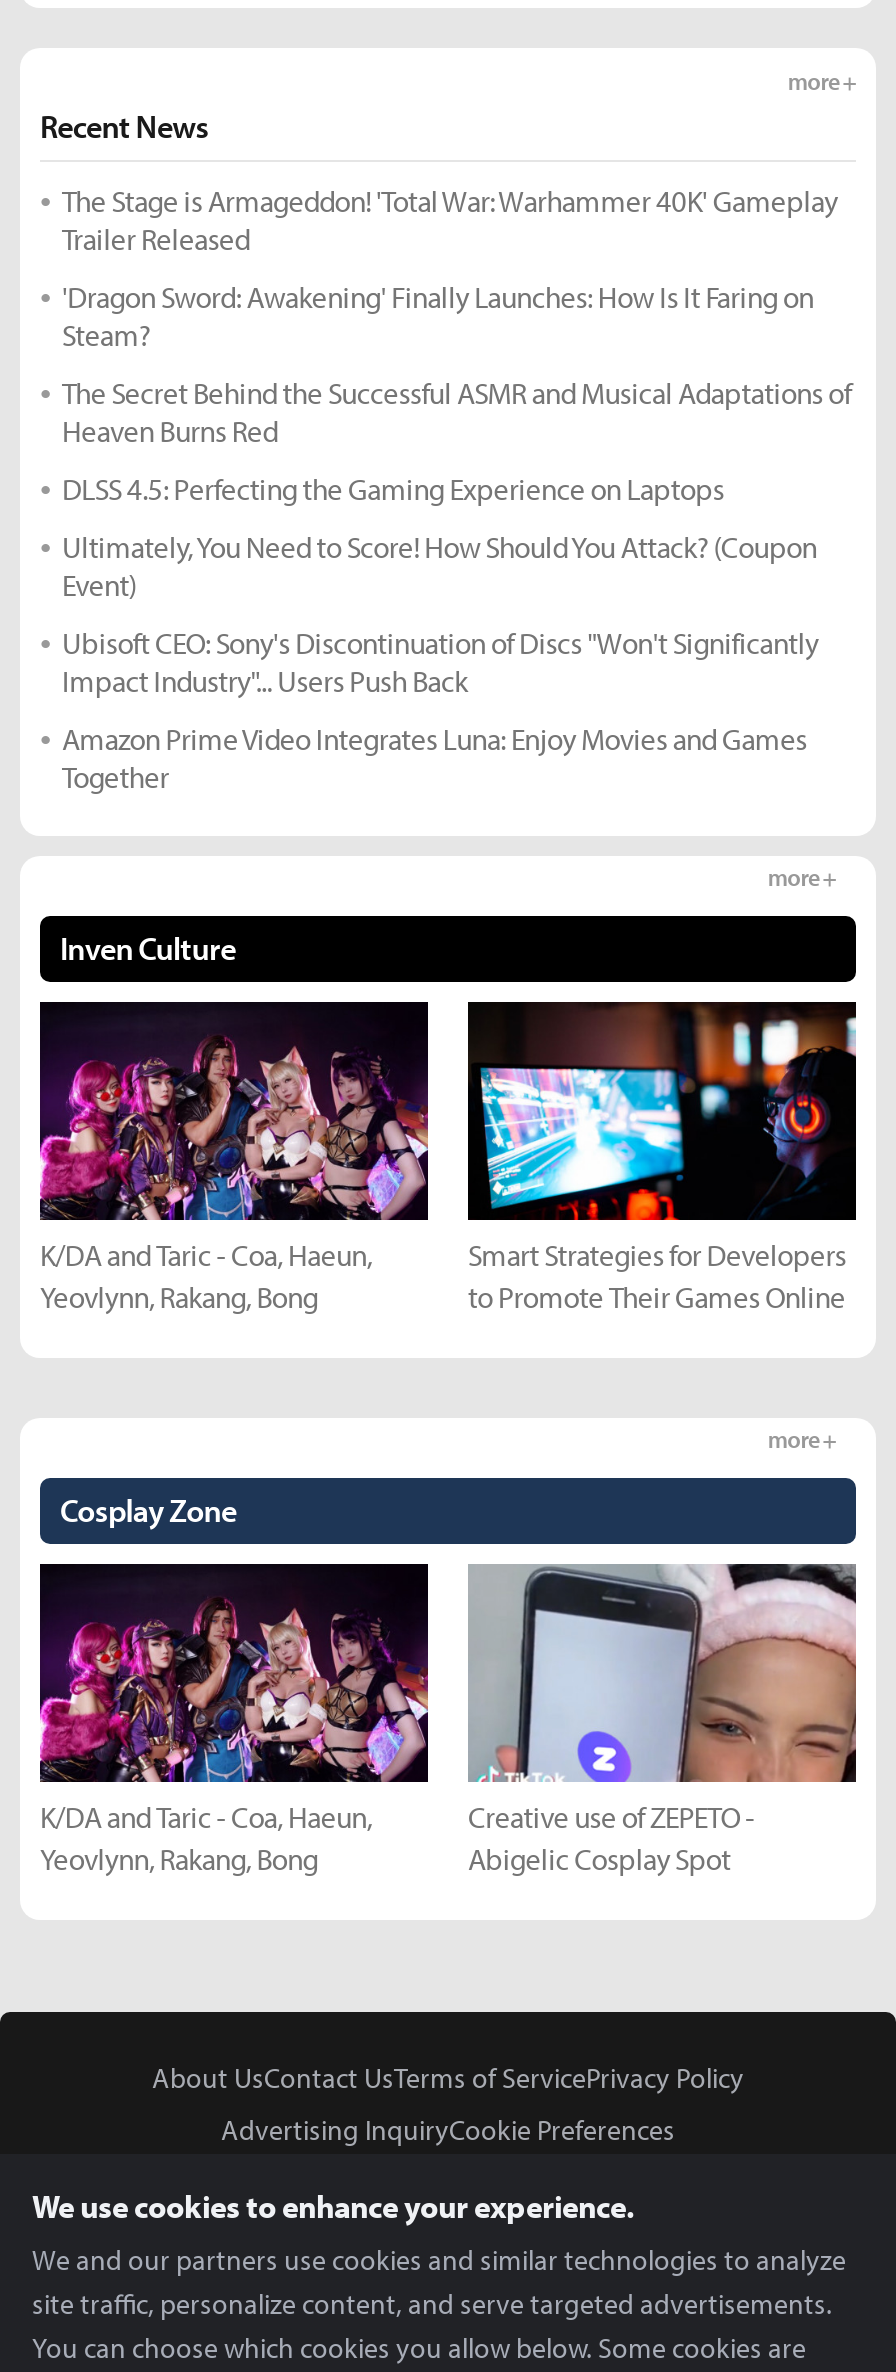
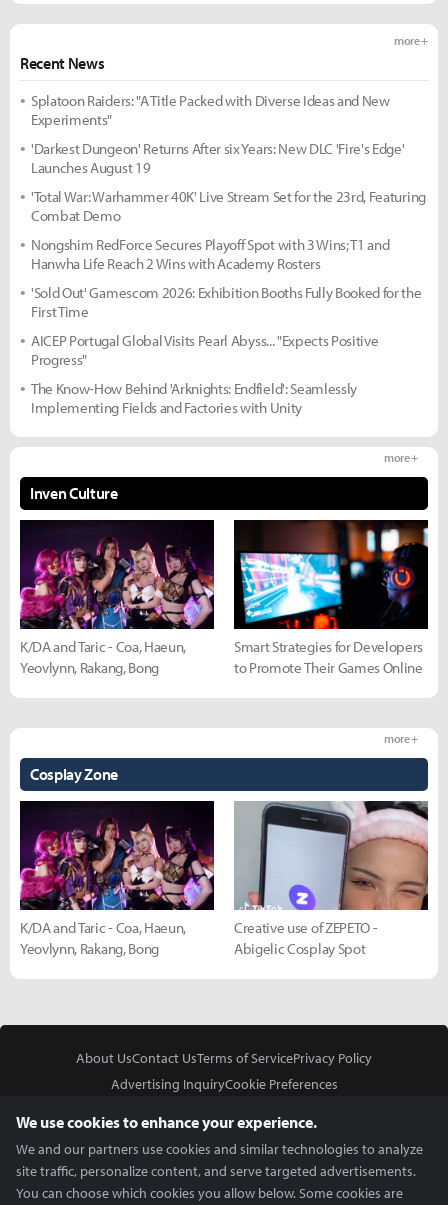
[62,182,838,258] The Stage is Armageddon! 'Total War: Warhammer 40K' Gameplay | Trailer Released -> [31,91,390,129] Splatoon Raiders: "A Title Packed with Diverse Ideas and New | Experiments"
[62,278,814,354] 'Dragon Sword: Awakening' Finally Launches: How Is It Faring on | Steam? -> [31,139,404,177] 'Darkest Dungeon' Returns After six Years: New DLC 'Fire's Edge' | Launches August 19
[62,374,851,450] The Secret Behind the Successful ASMR and Musical Adaptations of | Heaven Burns Red -> [31,187,426,225] 'Total War: Warhammer 40K' Live Stream Set for the 23rd, Featuring | Combat Demo
[62,470,724,508] DLSS 4.5: Perfecting the Gaming Experience on Laptops -> [31,235,389,273] Nongshim RedForce Secures Playoff Spot with 3 Wins; T1 and | Hanwha Life Reach 2 Wins with Academy Rosters
[62,528,817,604] Ultimately, You Need to Score! How Should You Attack? (Coupon | Event) -> [31,283,421,321] 'Sold Out' Gamescom 2026: Exhibition Booths Fully Booked for the | First Time
[62,624,818,700] Ubisoft CEO: Sony's Discontinuation of Discs "Won't Significantly | Impact Industry"... Users Push Back -> [31,331,378,369] AICEP Portugal Global Visits Pearl Abyss... "Expects Positive | Progress"
[62,720,807,796] Amazon Prime Video Integrates Luna: Enjoy Movies and Games | Together -> [31,379,357,417] The Know-How Behind 'Arknights: Endfield': Seamlessly | Implementing Fields and Factories with Unity

